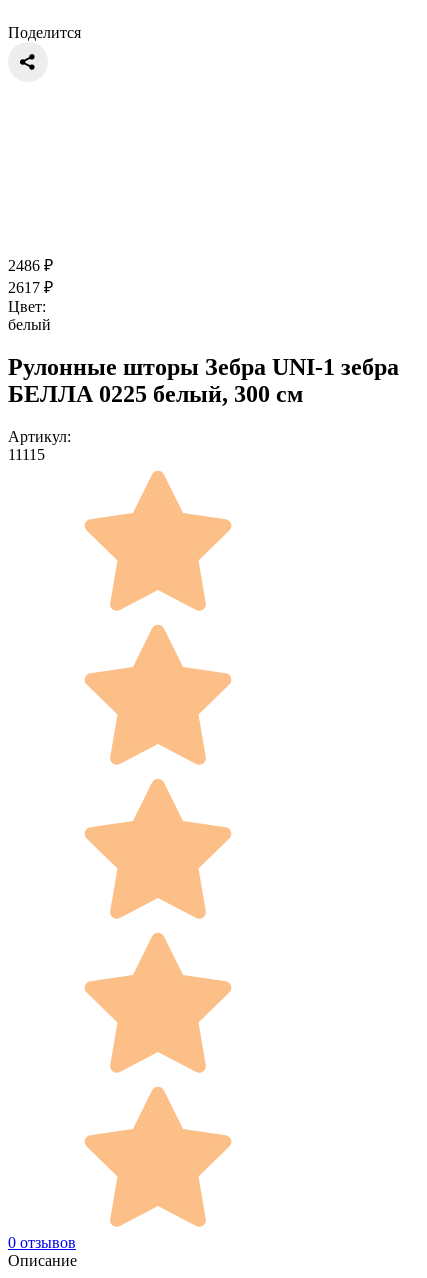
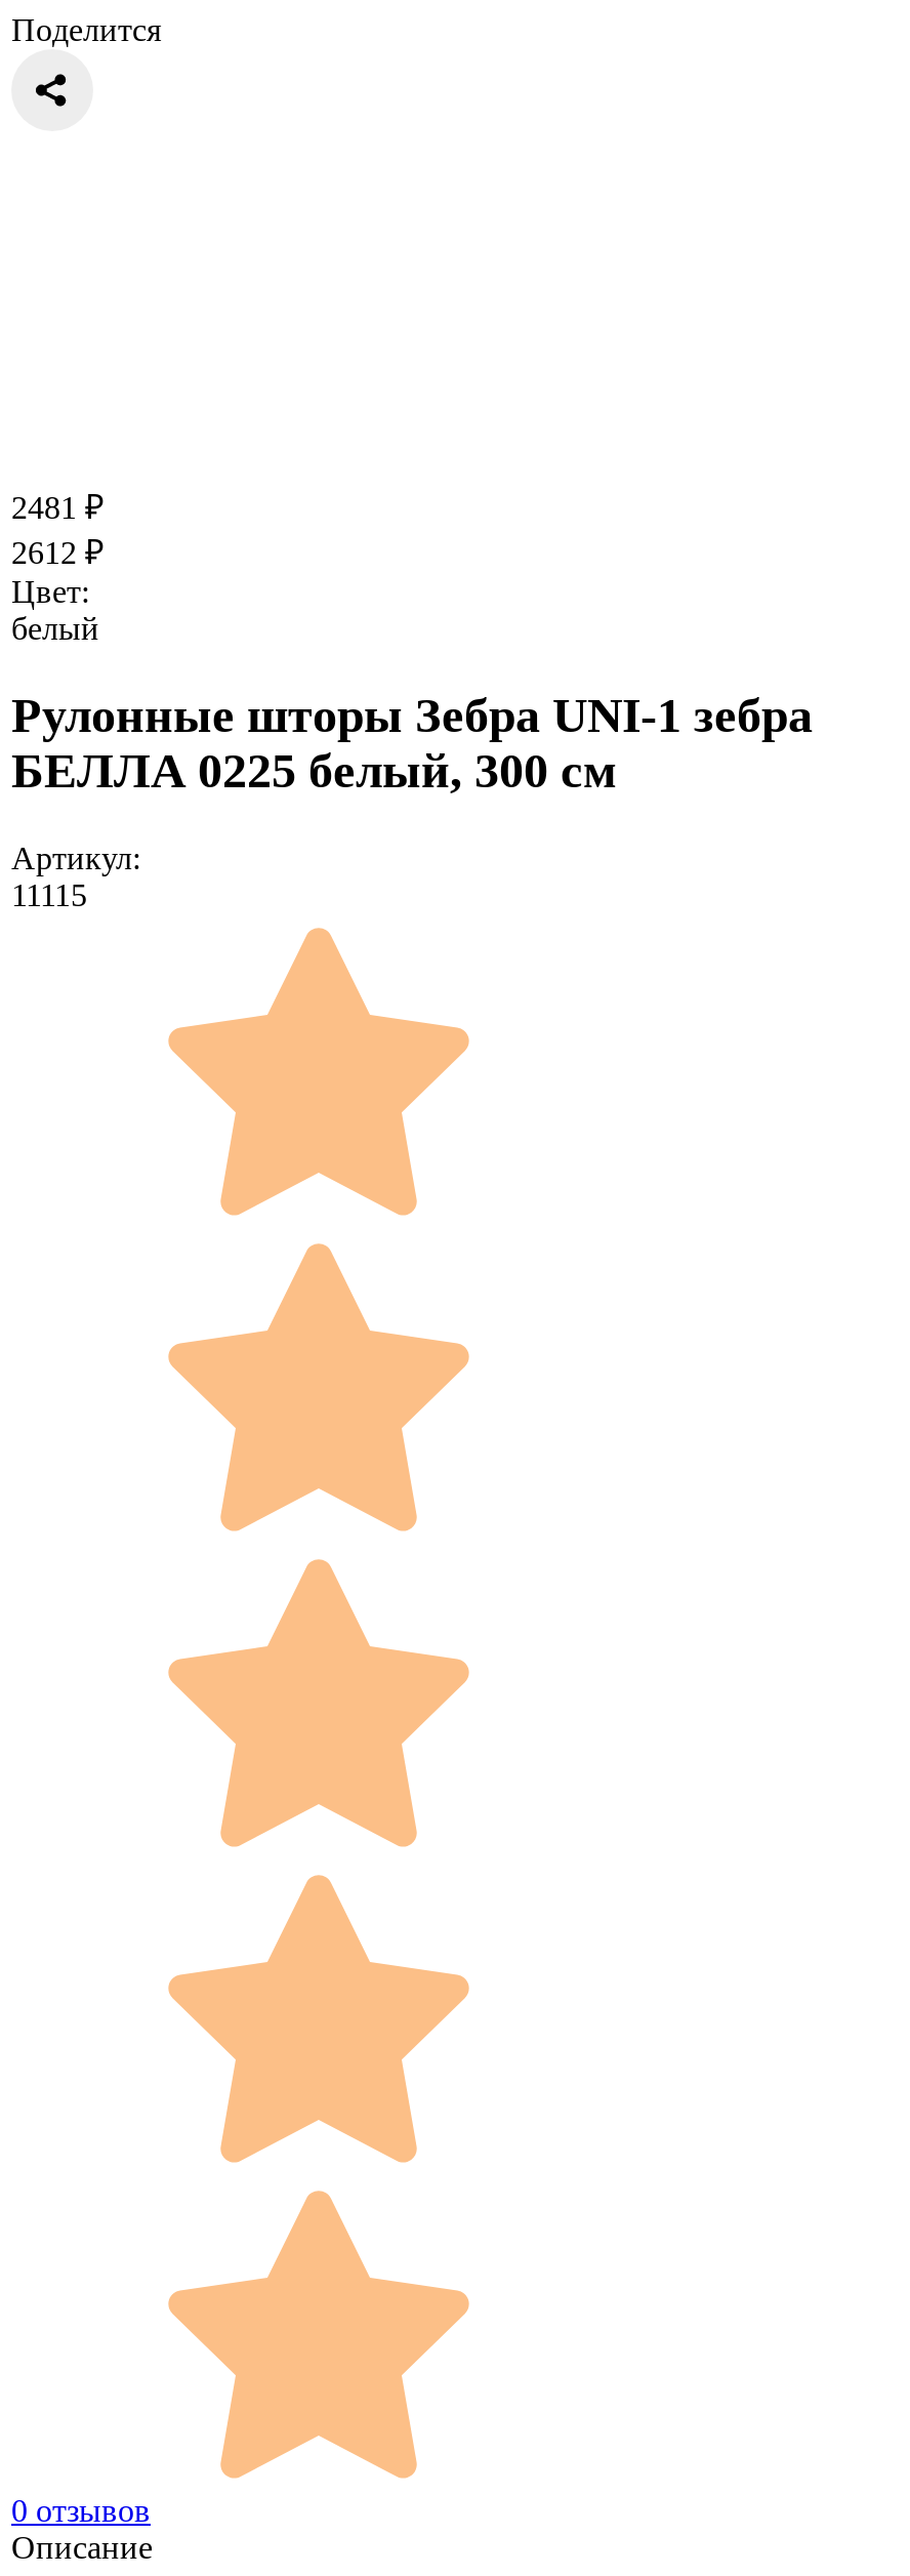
[8,257,53,274] 2486 ₽ -> [11,490,104,525] 2481 ₽
[8,279,53,296] 2617 ₽ -> [11,535,104,570] 2612 ₽

